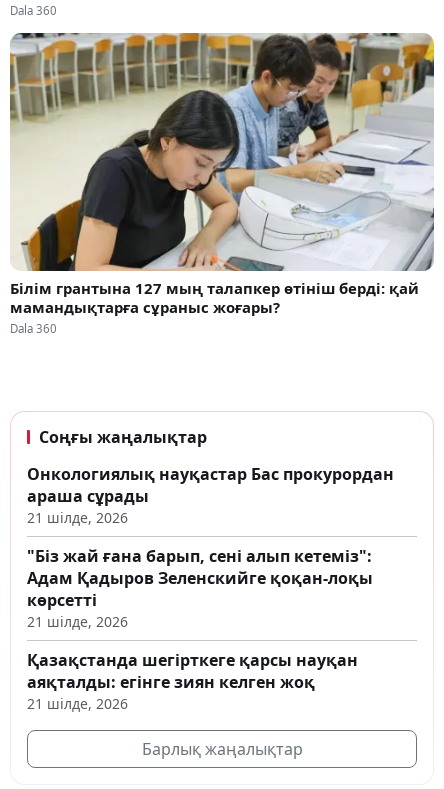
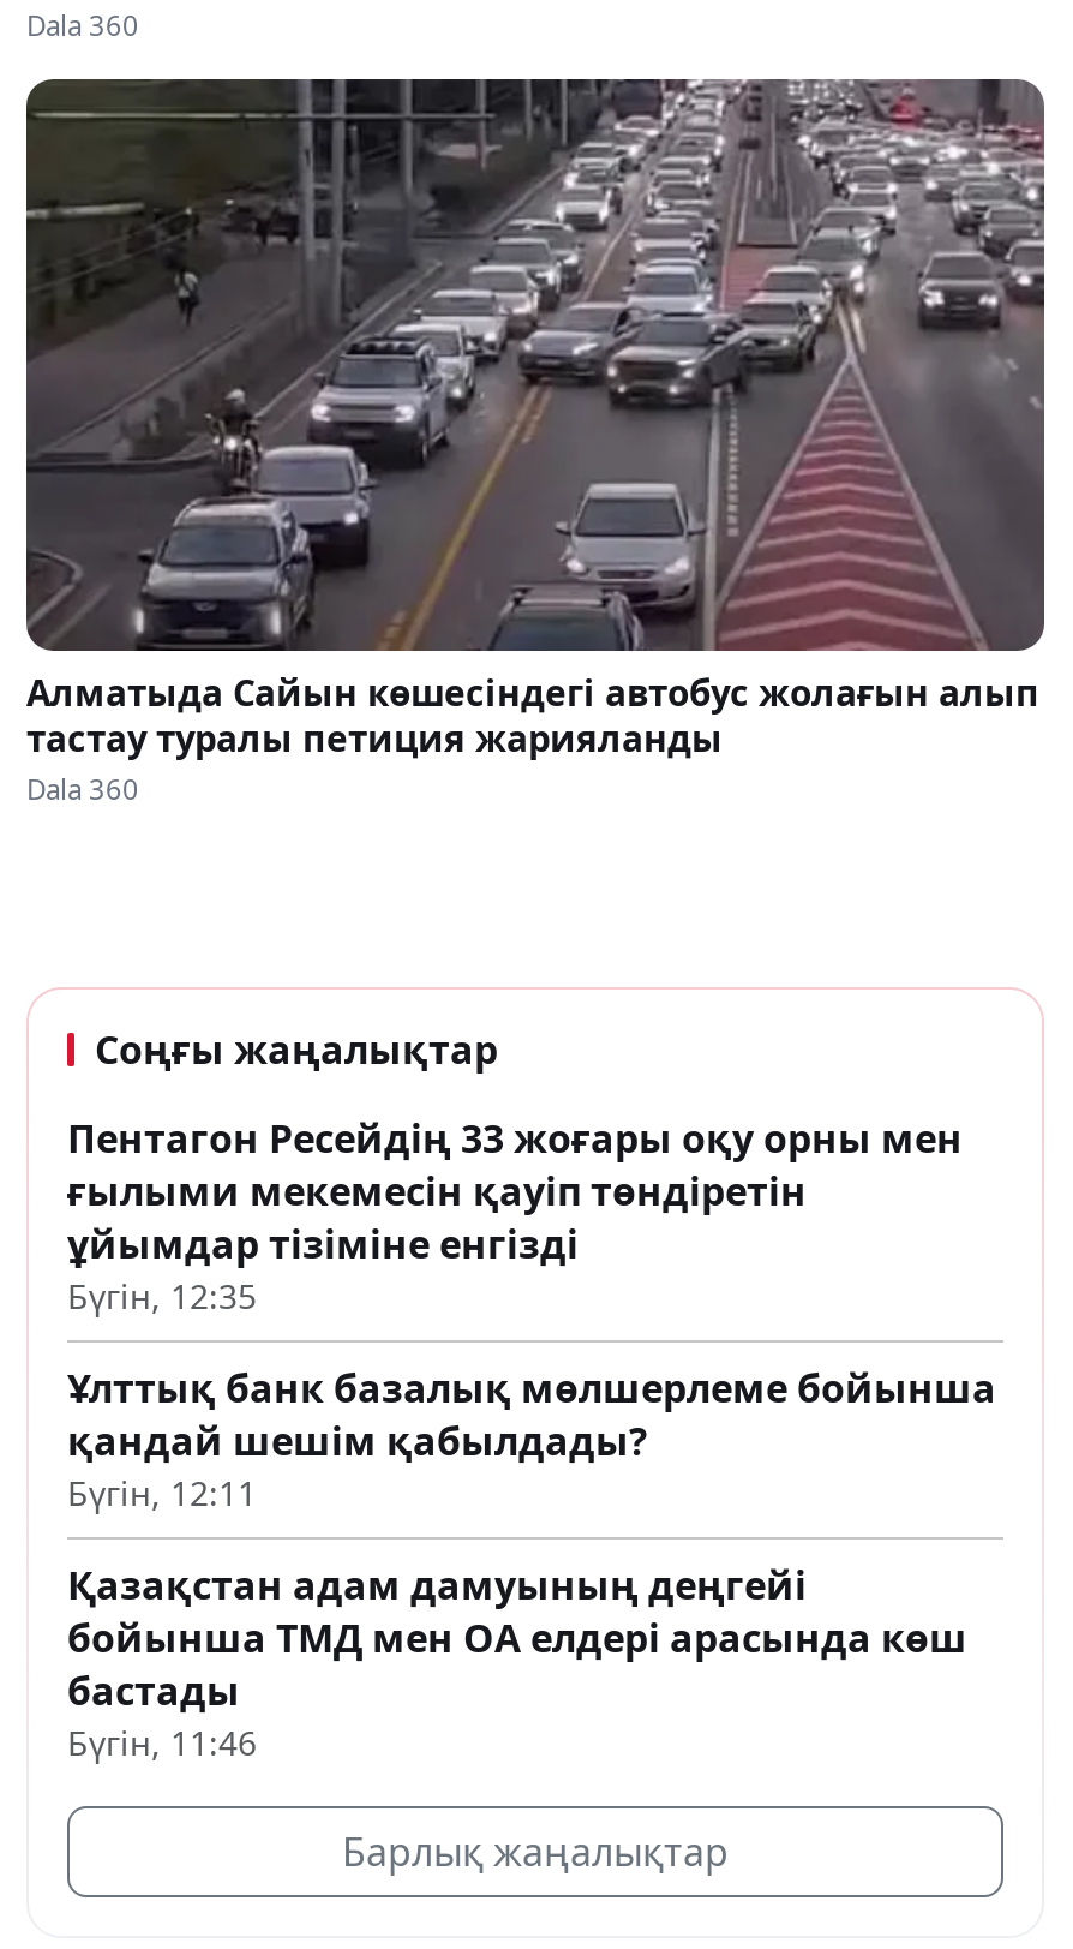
[9,32,435,317] [image] | Білім грантына 127 мың талапкер өтініш берді: қай | мамандықтарға сұраныс жоғары? -> [24,77,1047,762] [image] | Алматыда Сайын көшесіндегі автобус жолағын алып | тастау туралы петиция жарияланды
[27,463,394,527] Онкологиялық науқастар Бас прокурордан | араша сұрады | 21 шілде, 2026 -> [67,1112,963,1318] Пентагон Ресейдің 33 жоғары оқу орны мен | ғылыми мекемесін қауіп төндіретін | ұйымдар тізіміне енгізді | Бүгін, 12:35
[27,545,373,631] "Біз жай ғана барып, сені алып кетеміз": | Адам Қадыров Зеленскийге қоқан-лоқы | көрсетті | 21 шілде, 2026 -> [67,1362,996,1515] Ұлттық банк базалық мөлшерлеме бойынша | қандай шешім қабылдады? | Бүгін, 12:11
[27,649,358,713] Қазақстанда шегірткеге қарсы науқан | аяқталды: егінге зиян келген жоқ | 21 шілде, 2026 -> [67,1558,967,1765] Қазақстан адам дамуының деңгейі | бойынша ТМД мен ОА елдері арасында көш | бастады | Бүгін, 11:46

